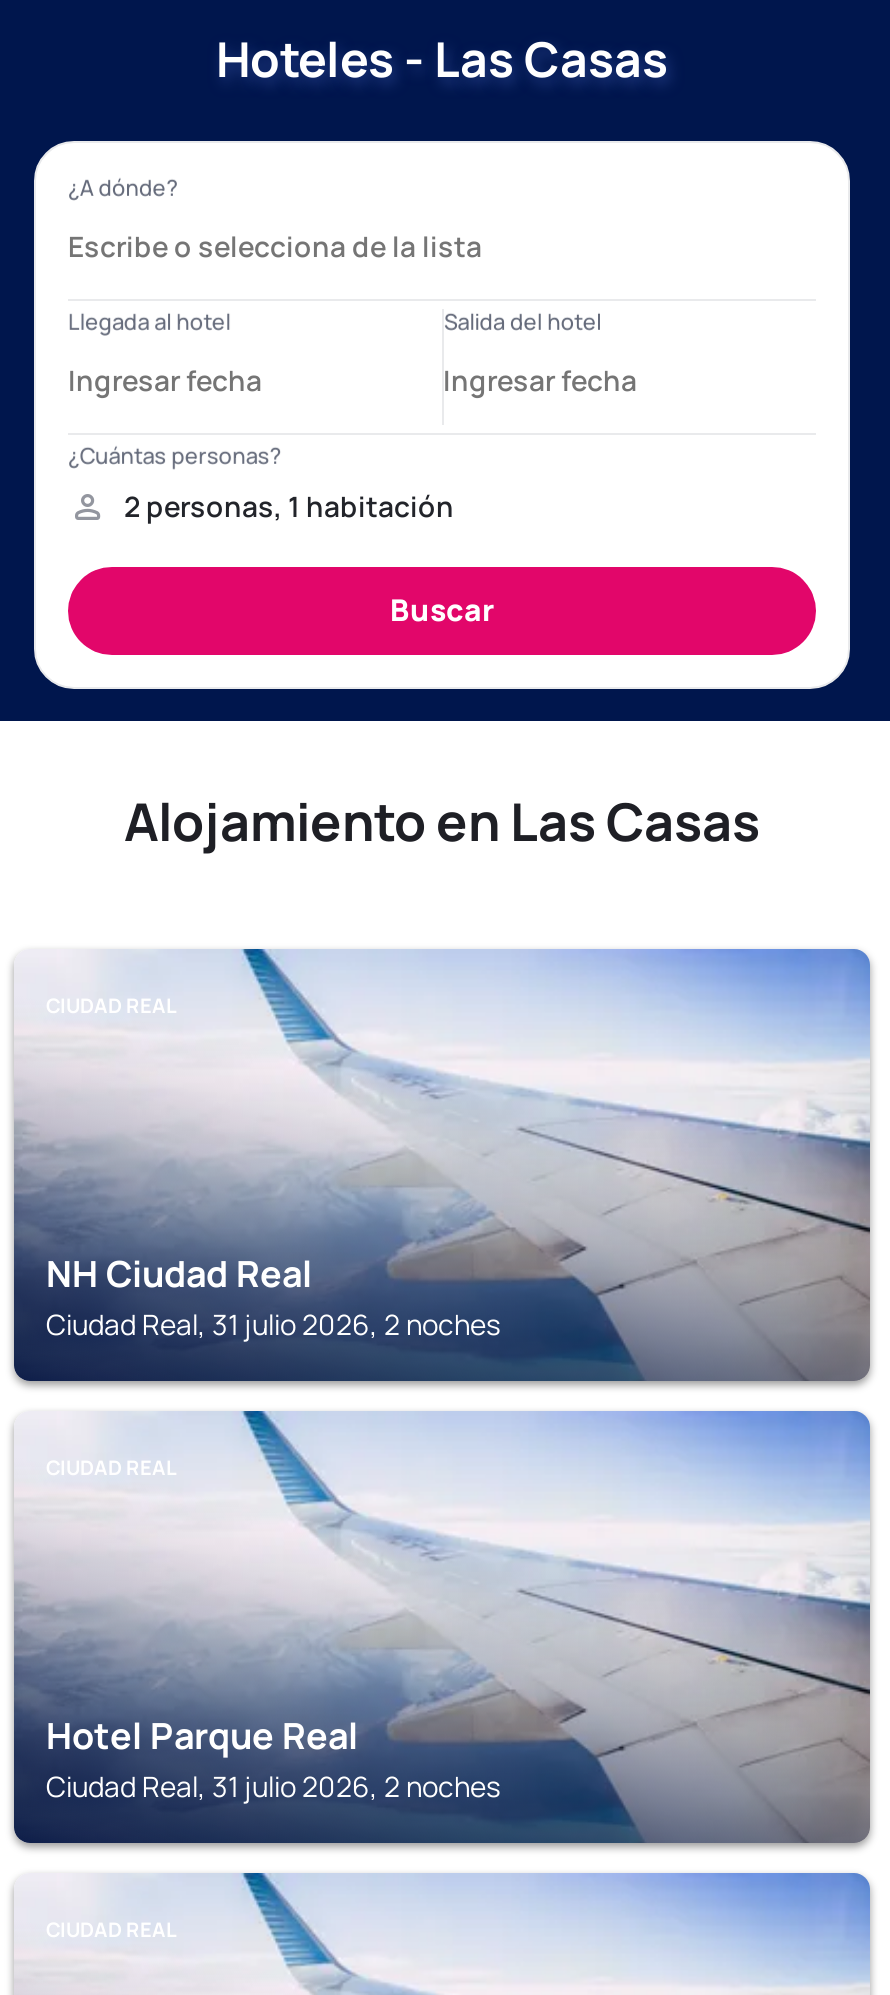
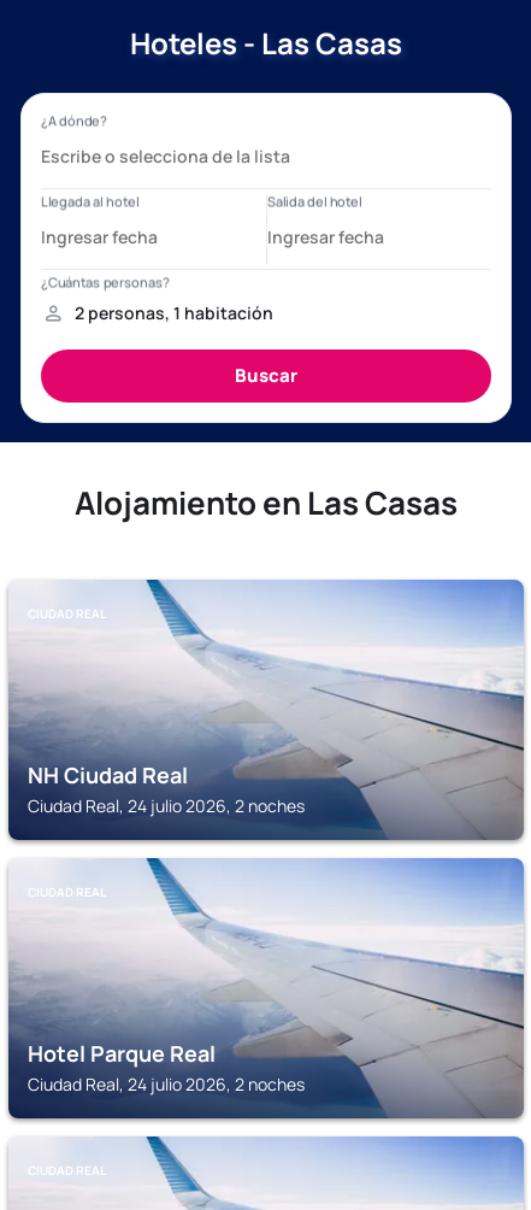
[46,1305,500,1343] Ciudad Real, 31 julio 2026, 2 noches -> [28,794,305,817] Ciudad Real, 24 julio 2026, 2 noches
[46,1767,500,1805] Ciudad Real, 31 julio 2026, 2 noches -> [28,1073,305,1096] Ciudad Real, 24 julio 2026, 2 noches

